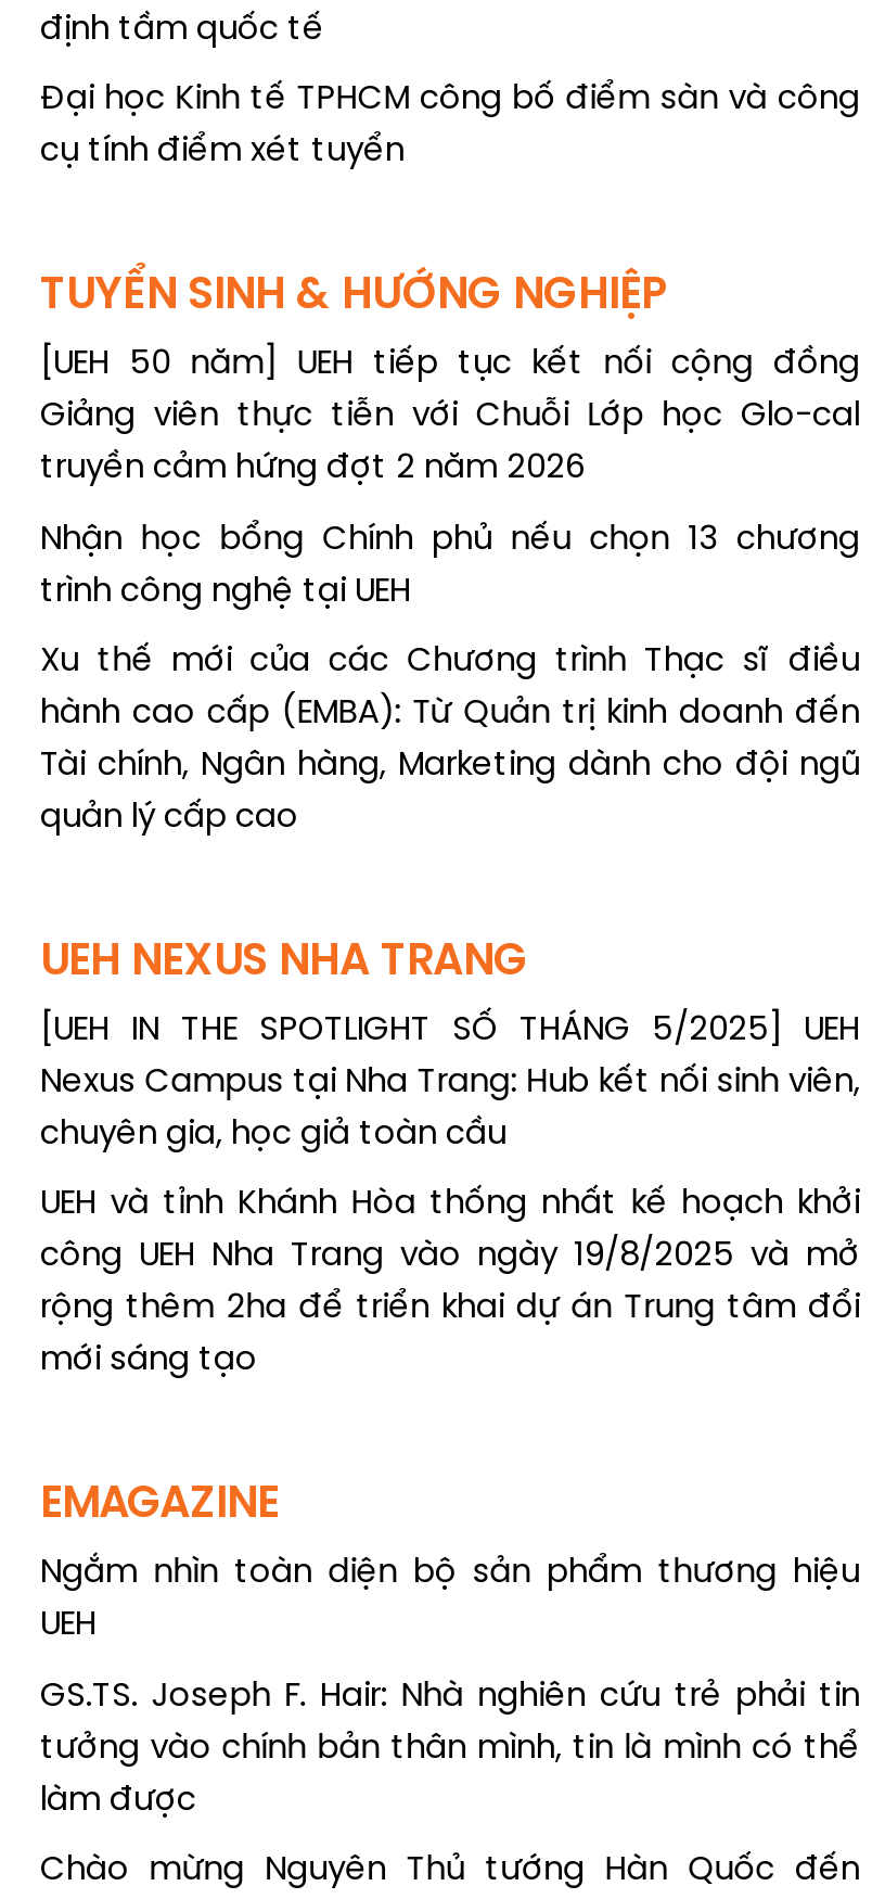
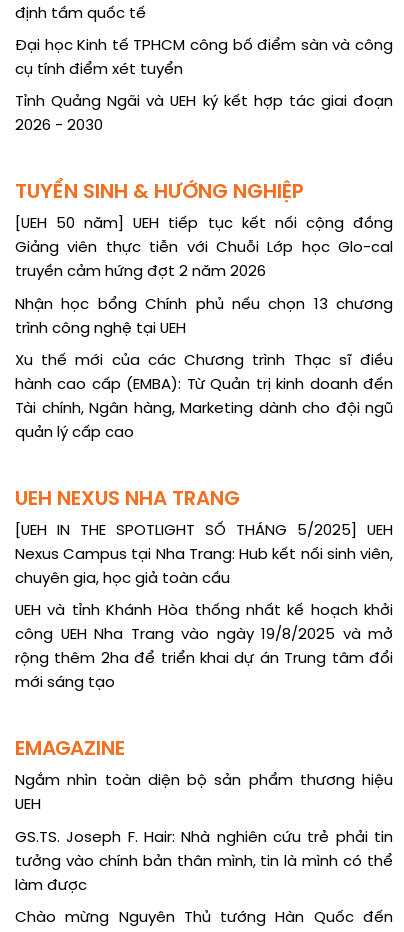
none -> [15,94,393,134] Tỉnh Quảng Ngãi và UEH ký kết hợp tác giai đoạn | 2026 - 2030

